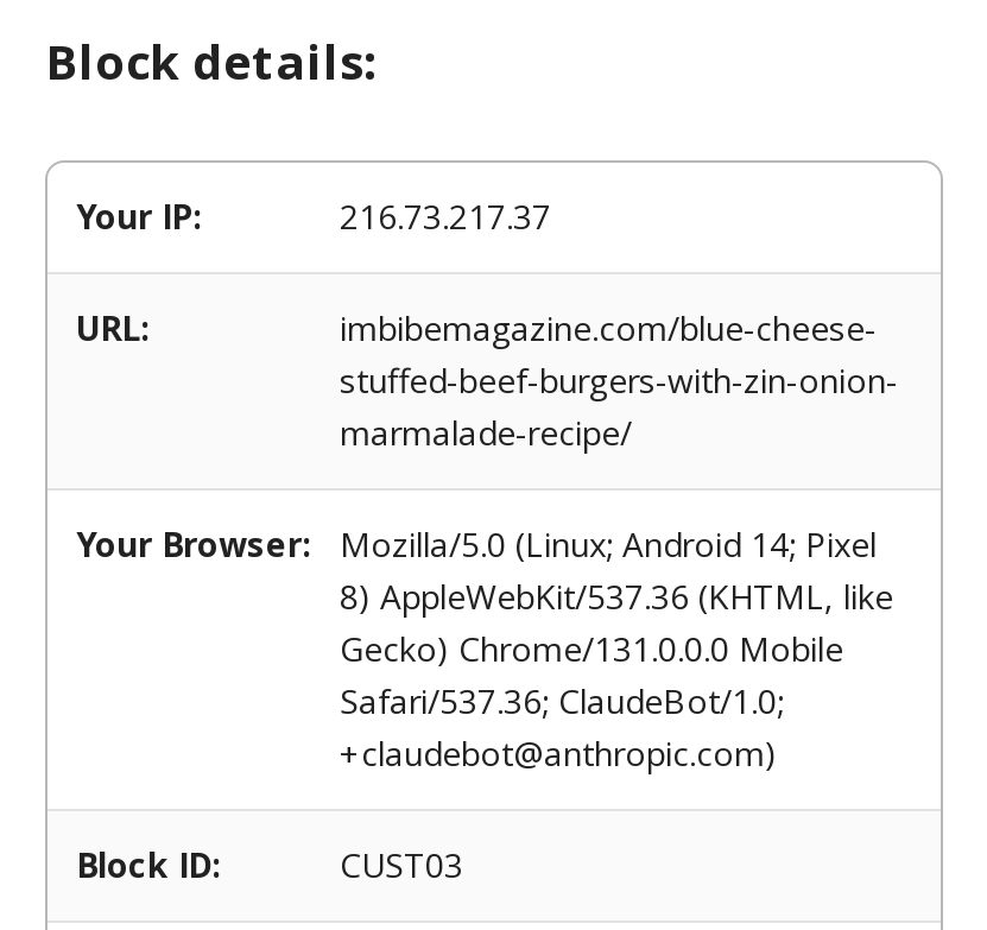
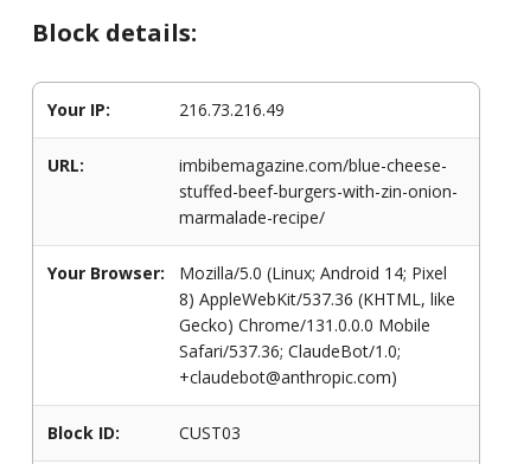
[340,194,551,239] 216.73.217.37 -> [179,98,285,121] 216.73.216.49

